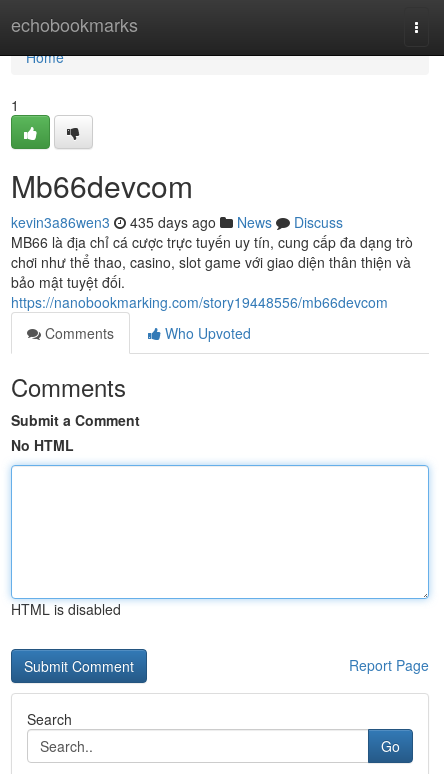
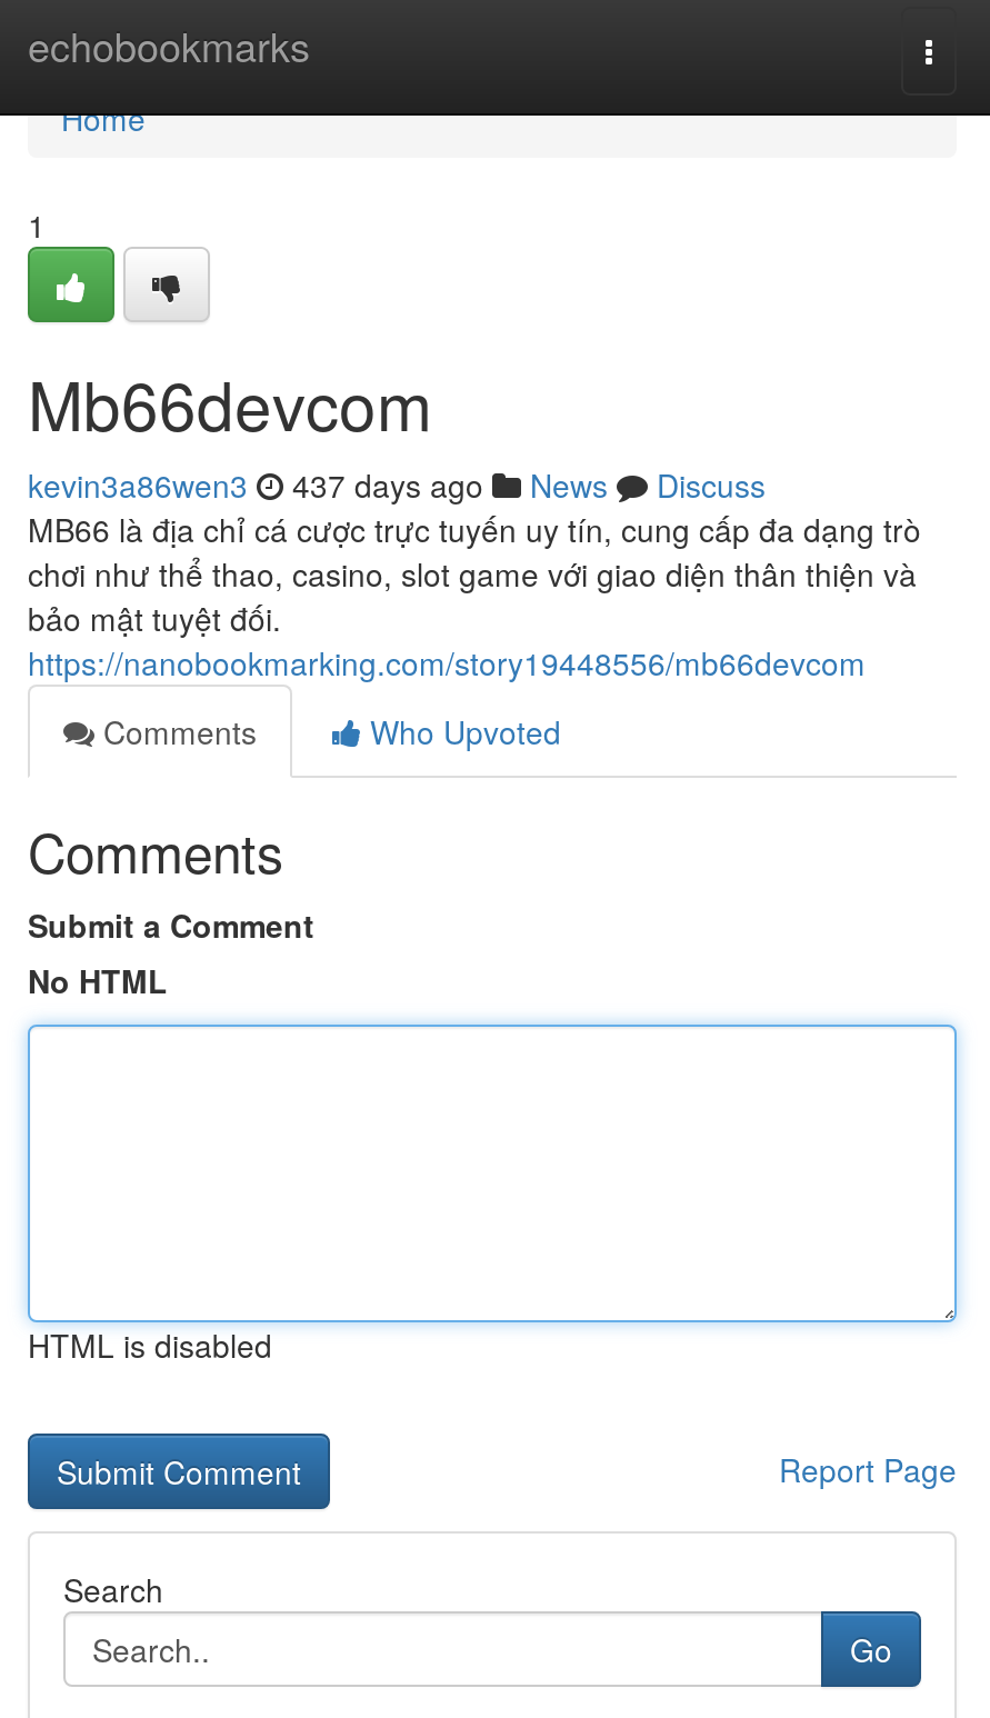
[11,212,343,232] kevin3a86wen3 435 days ago News Discuss -> [28,462,766,507] kevin3a86wen3 437 days ago News Discuss

